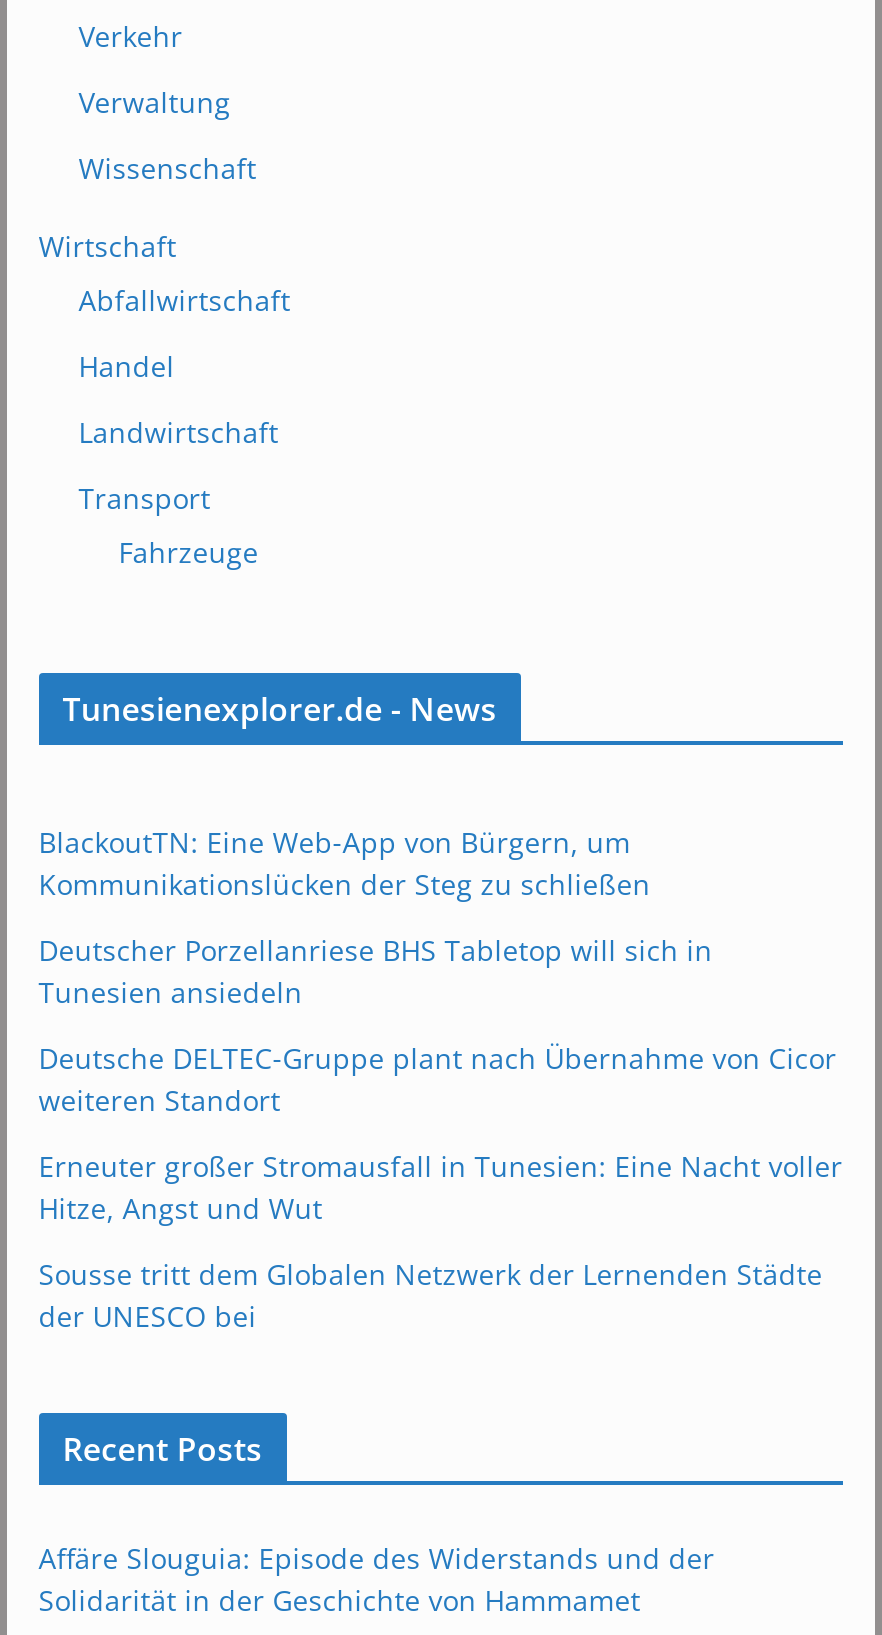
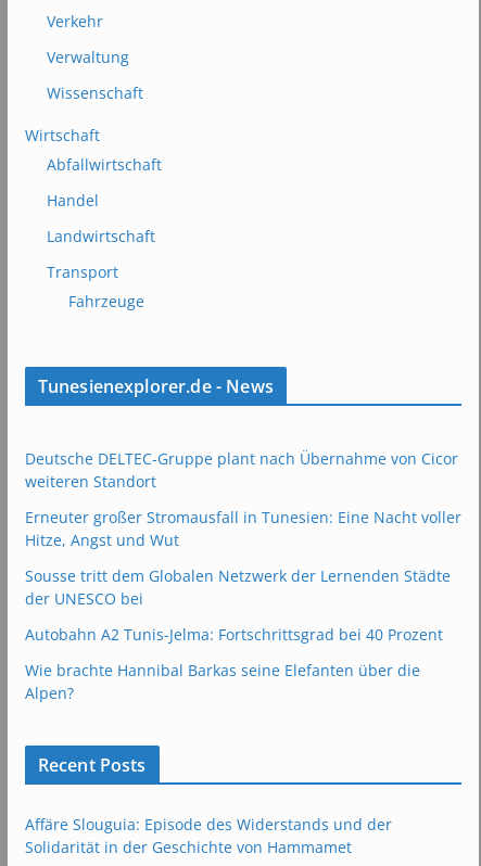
[38,823,712,1011] BlackoutTN: Eine Web-App von Bürgern, um | Kommunikationslücken der Steg zu schließen | Deutscher Porzellanriese BHS Tabletop will sich in | Tunesien ansiedeln -> none
moved [38,1039,842,1335] -> [25,448,461,609]: Deutsche DELTEC-Gruppe plant nach Übernahme von Cicor | weiteren Standort | Erneuter großer Stromausfall in Tunesien: Eine Nacht voller | Hitze, Angst und Wut | Sousse tritt dem Globalen Netzwerk der Lernenden Städte | der UNESCO bei
none -> [25,624,443,703] Autobahn A2 Tunis-Jelma: Fortschrittsgrad bei 40 Prozent | Wie brachte Hannibal Barkas seine Elefanten über die | Alpen?

